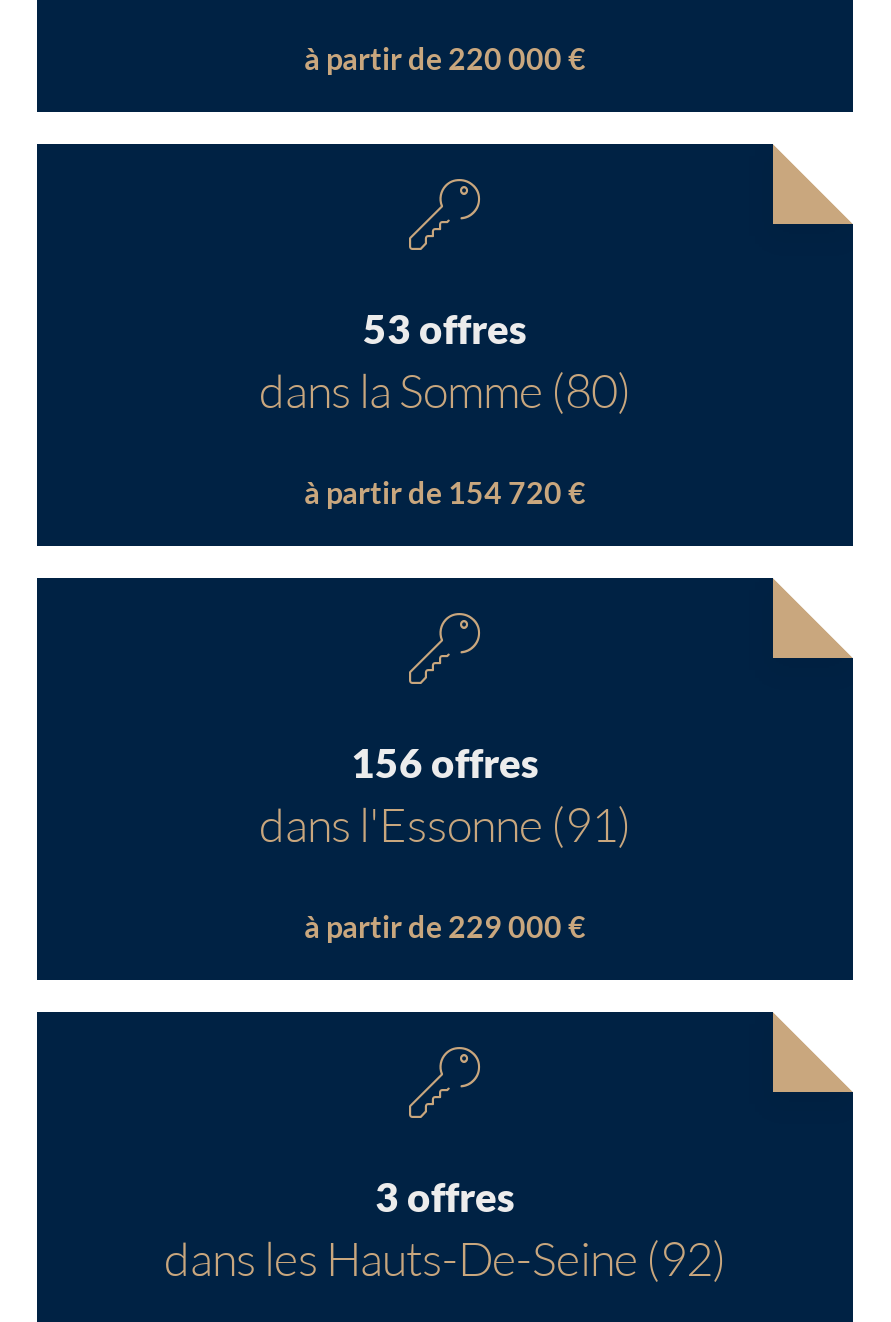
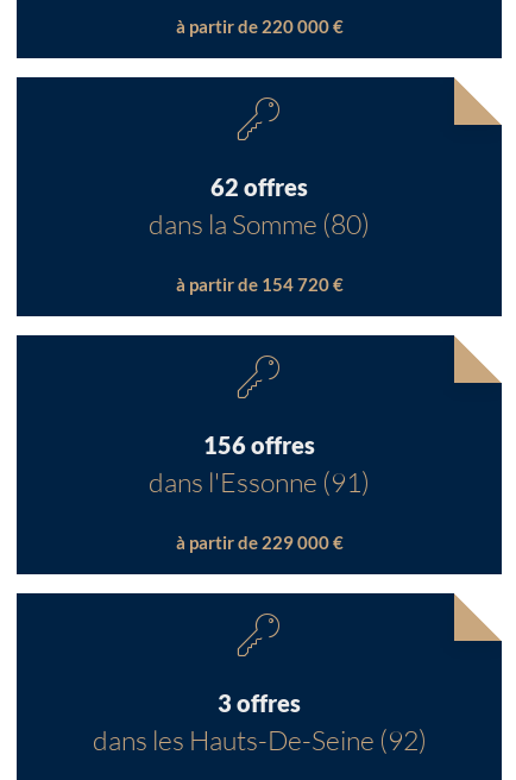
[363,303,527,351] 53 offres -> [210,172,308,200] 62 offres

